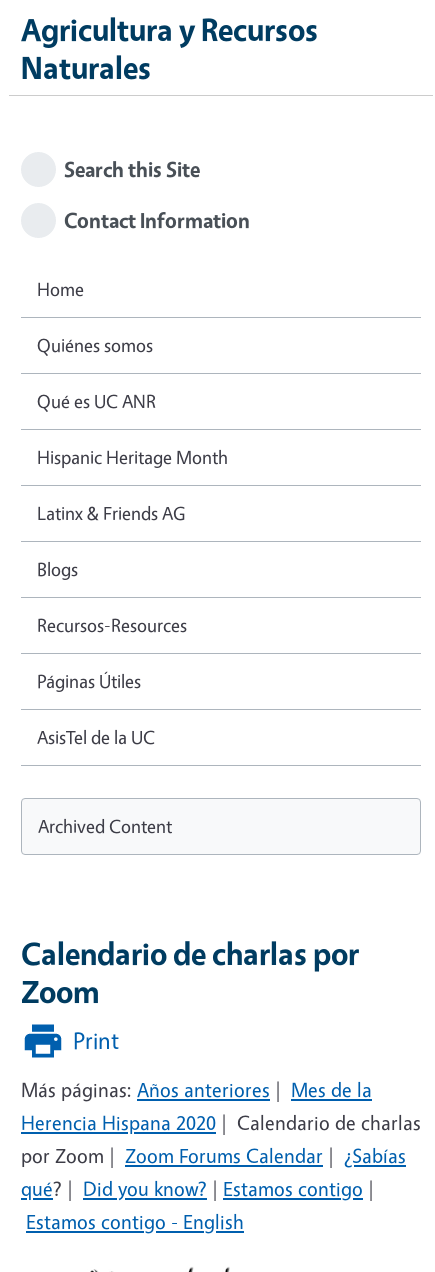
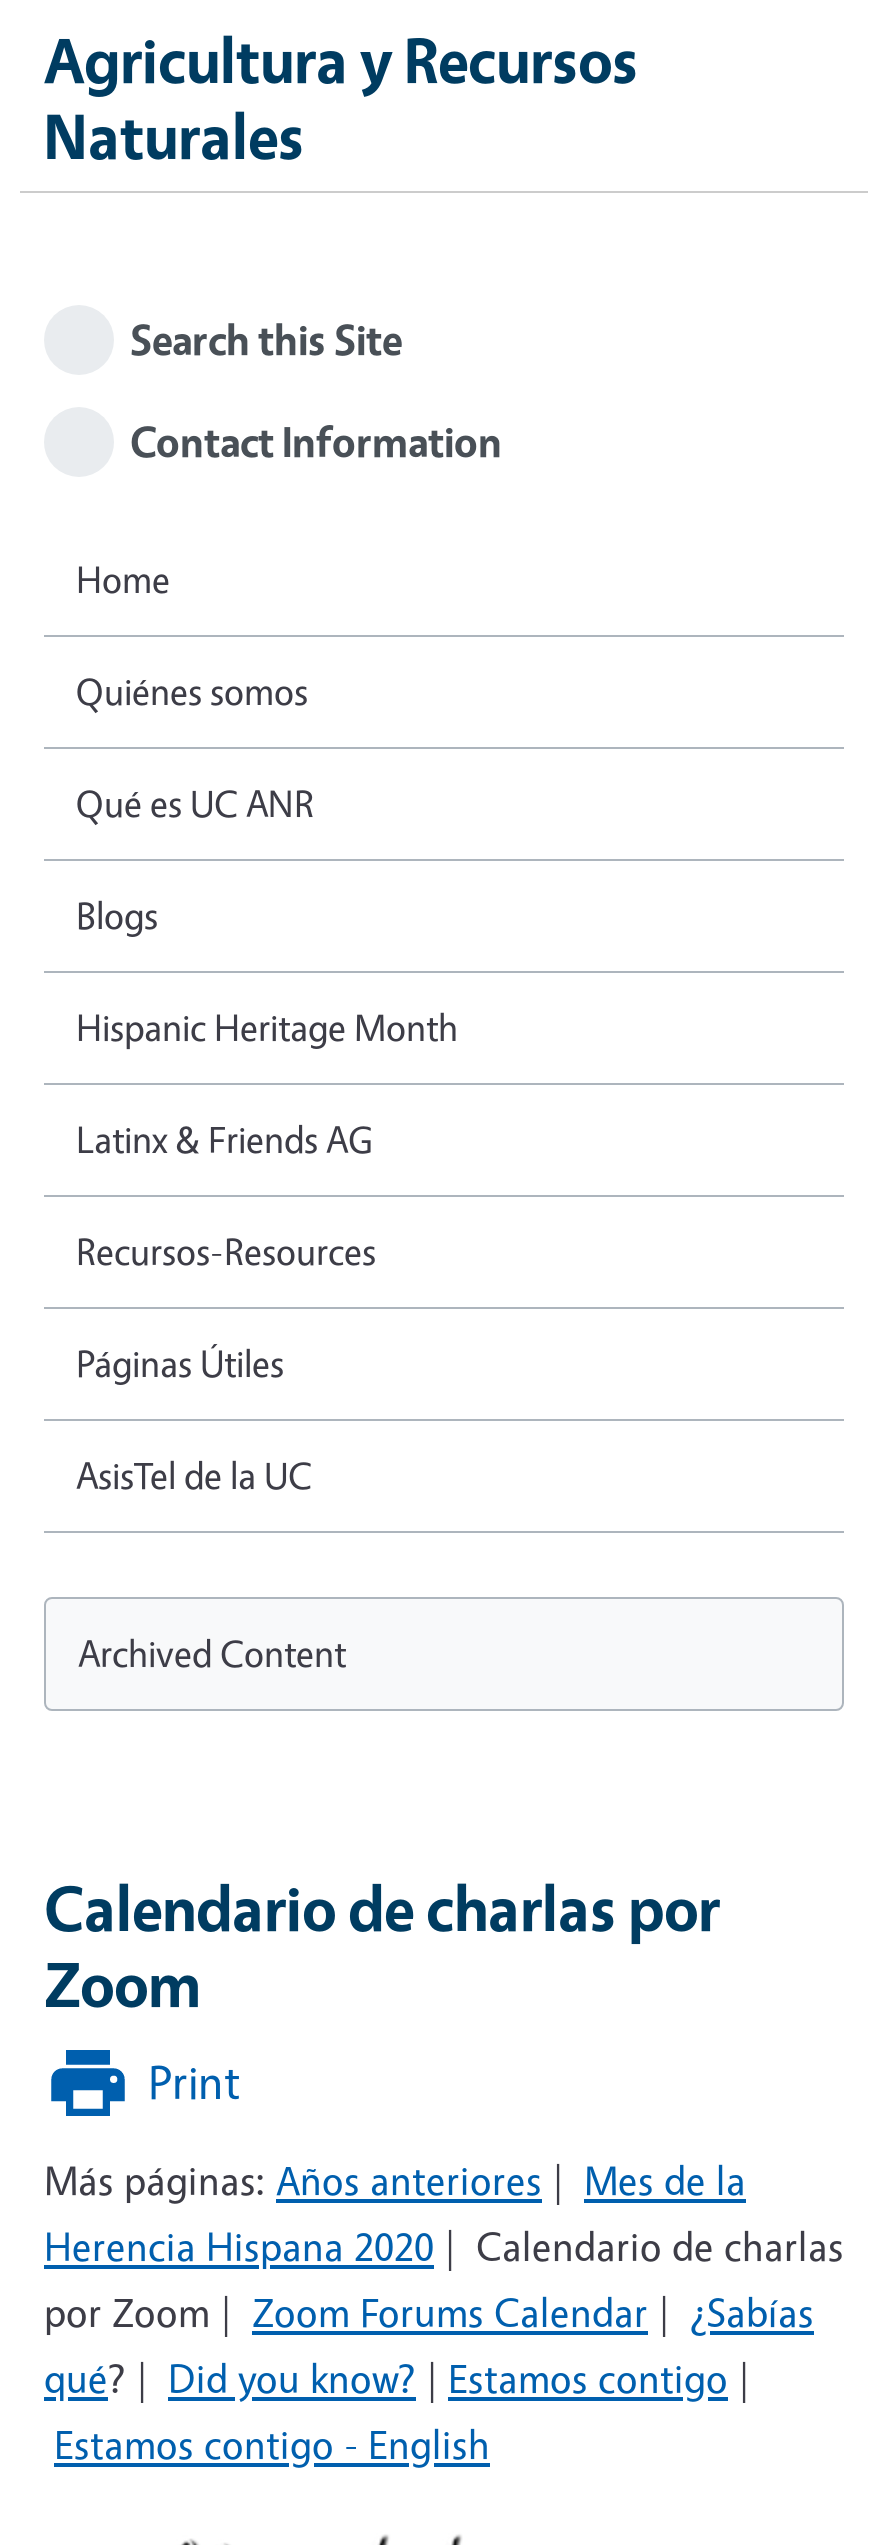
moved [37,445,228,525] -> [76,1003,458,1163]: Hispanic Heritage Month | Latinx & Friends AG
moved [37,557,78,581] -> [76,891,158,939]: Blogs

